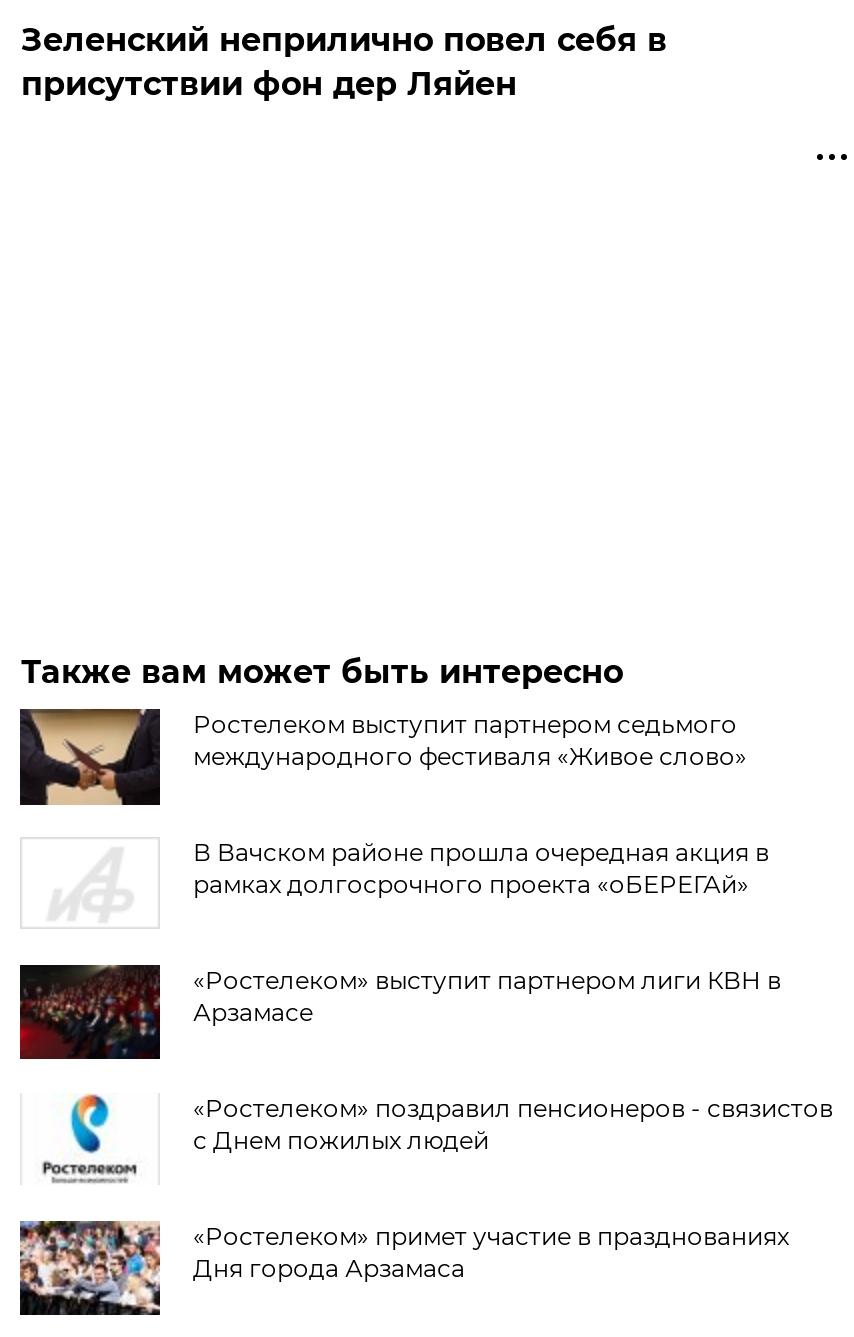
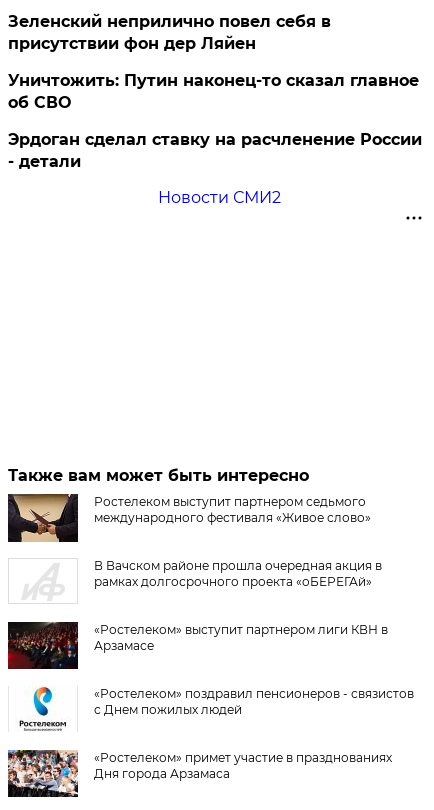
none -> [8,71,422,207] Уничтожить: Путин наконец-то сказал главное | об СВО | Эрдоган сделал ставку на расчленение России | - детали | Новости СМИ2

